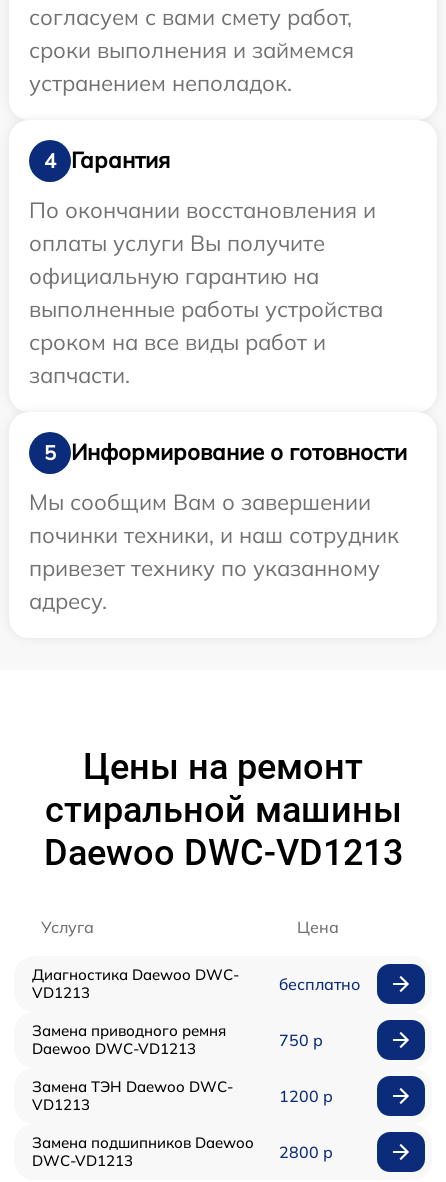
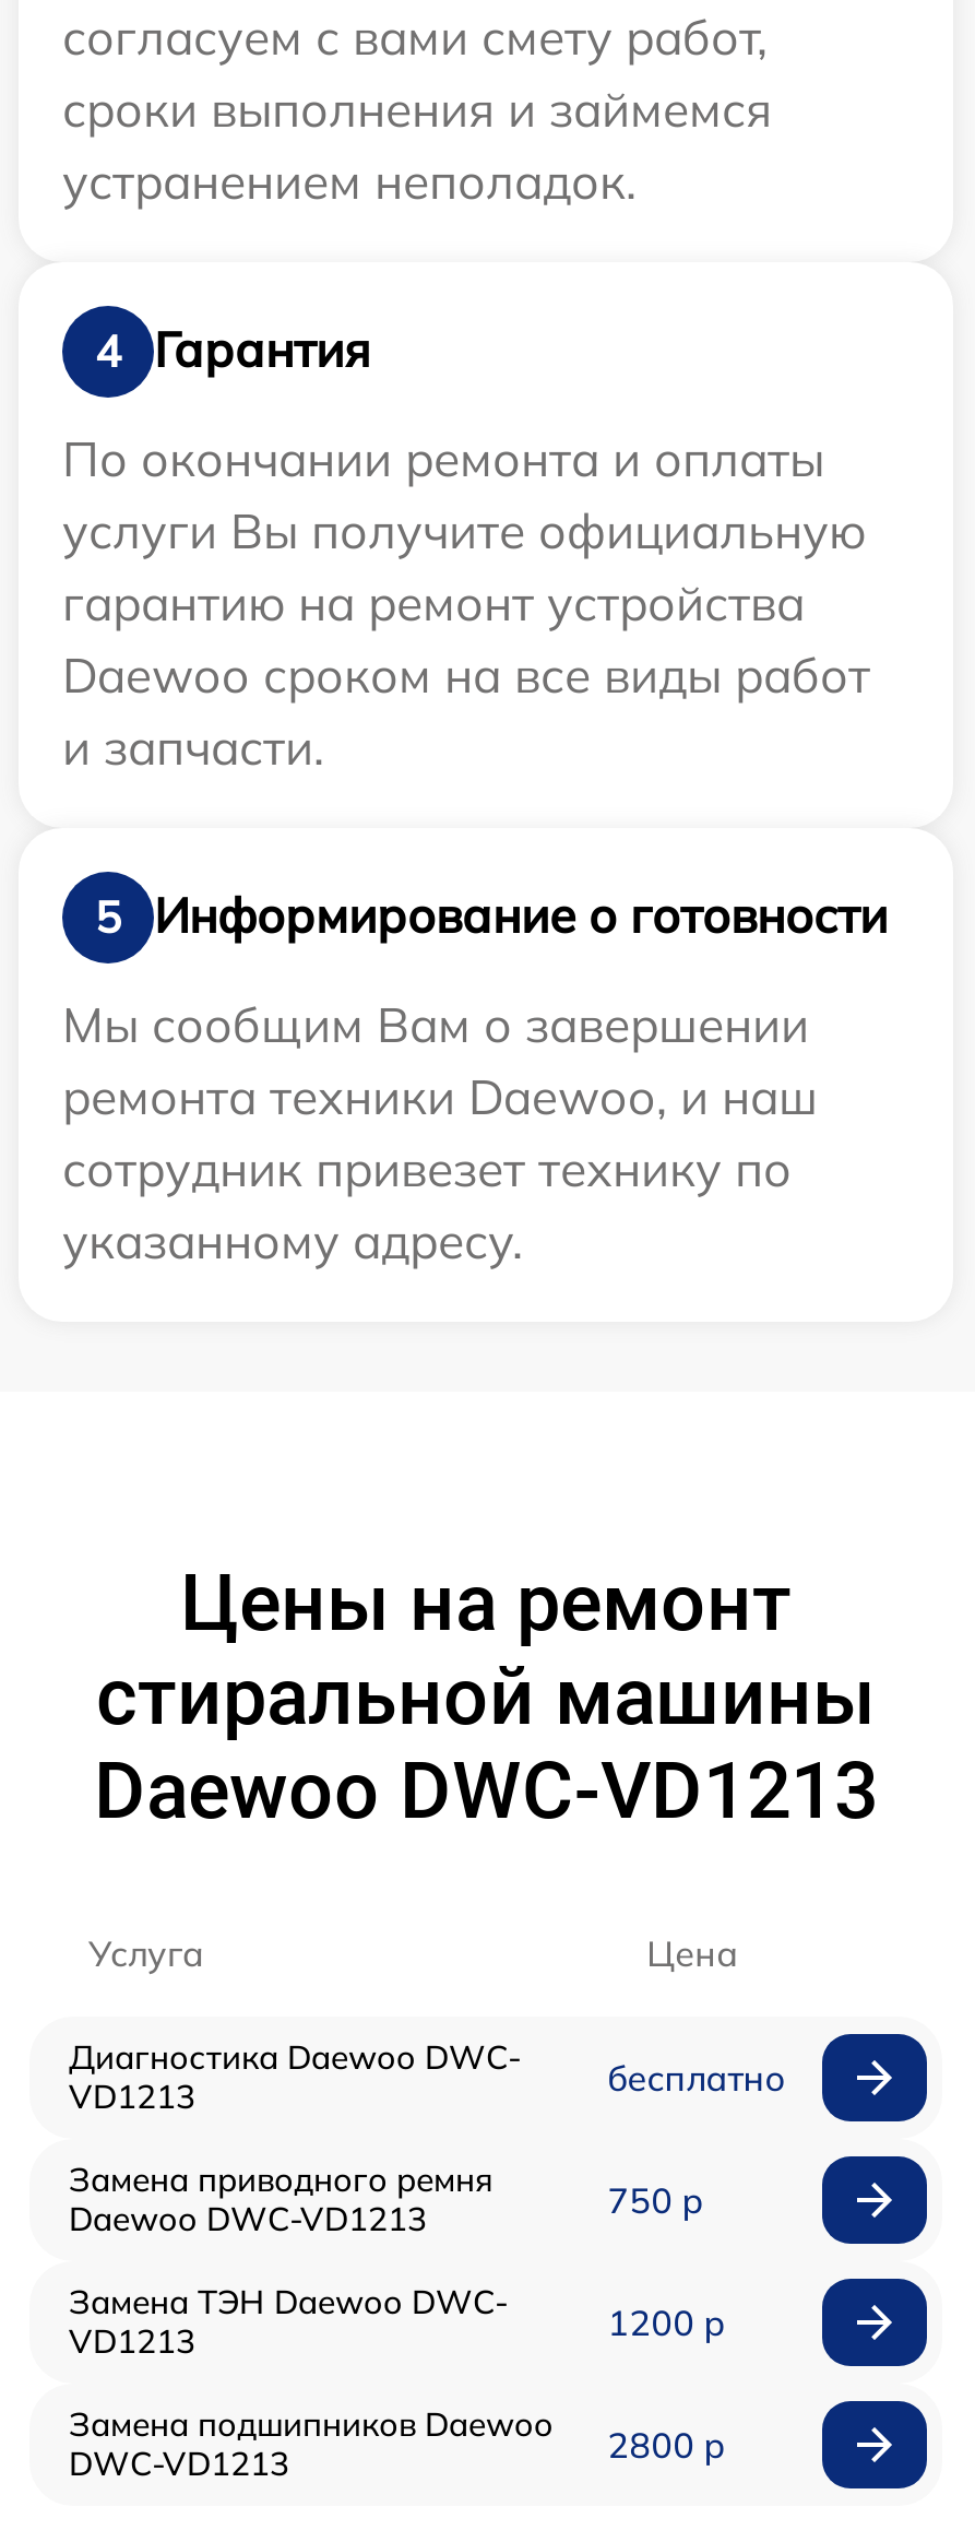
[29,196,383,389] По окончании восстановления и | оплаты услуги Вы получите | официальную гарантию на | выполненные работы устройства | сроком на все виды работ и | запчасти. -> [62,428,870,777] По окончании ремонта и оплаты | услуги Вы получите официальную | гарантию на ремонт устройства | Daewoo сроком на все виды работ | и запчасти.
[29,521,399,615] починки техники, и наш сотрудник | привезет технику по указанному | адресу. -> [62,1066,818,1271] ремонта техники Daewoo, и наш | сотрудник привезет технику по | указанному адресу.

